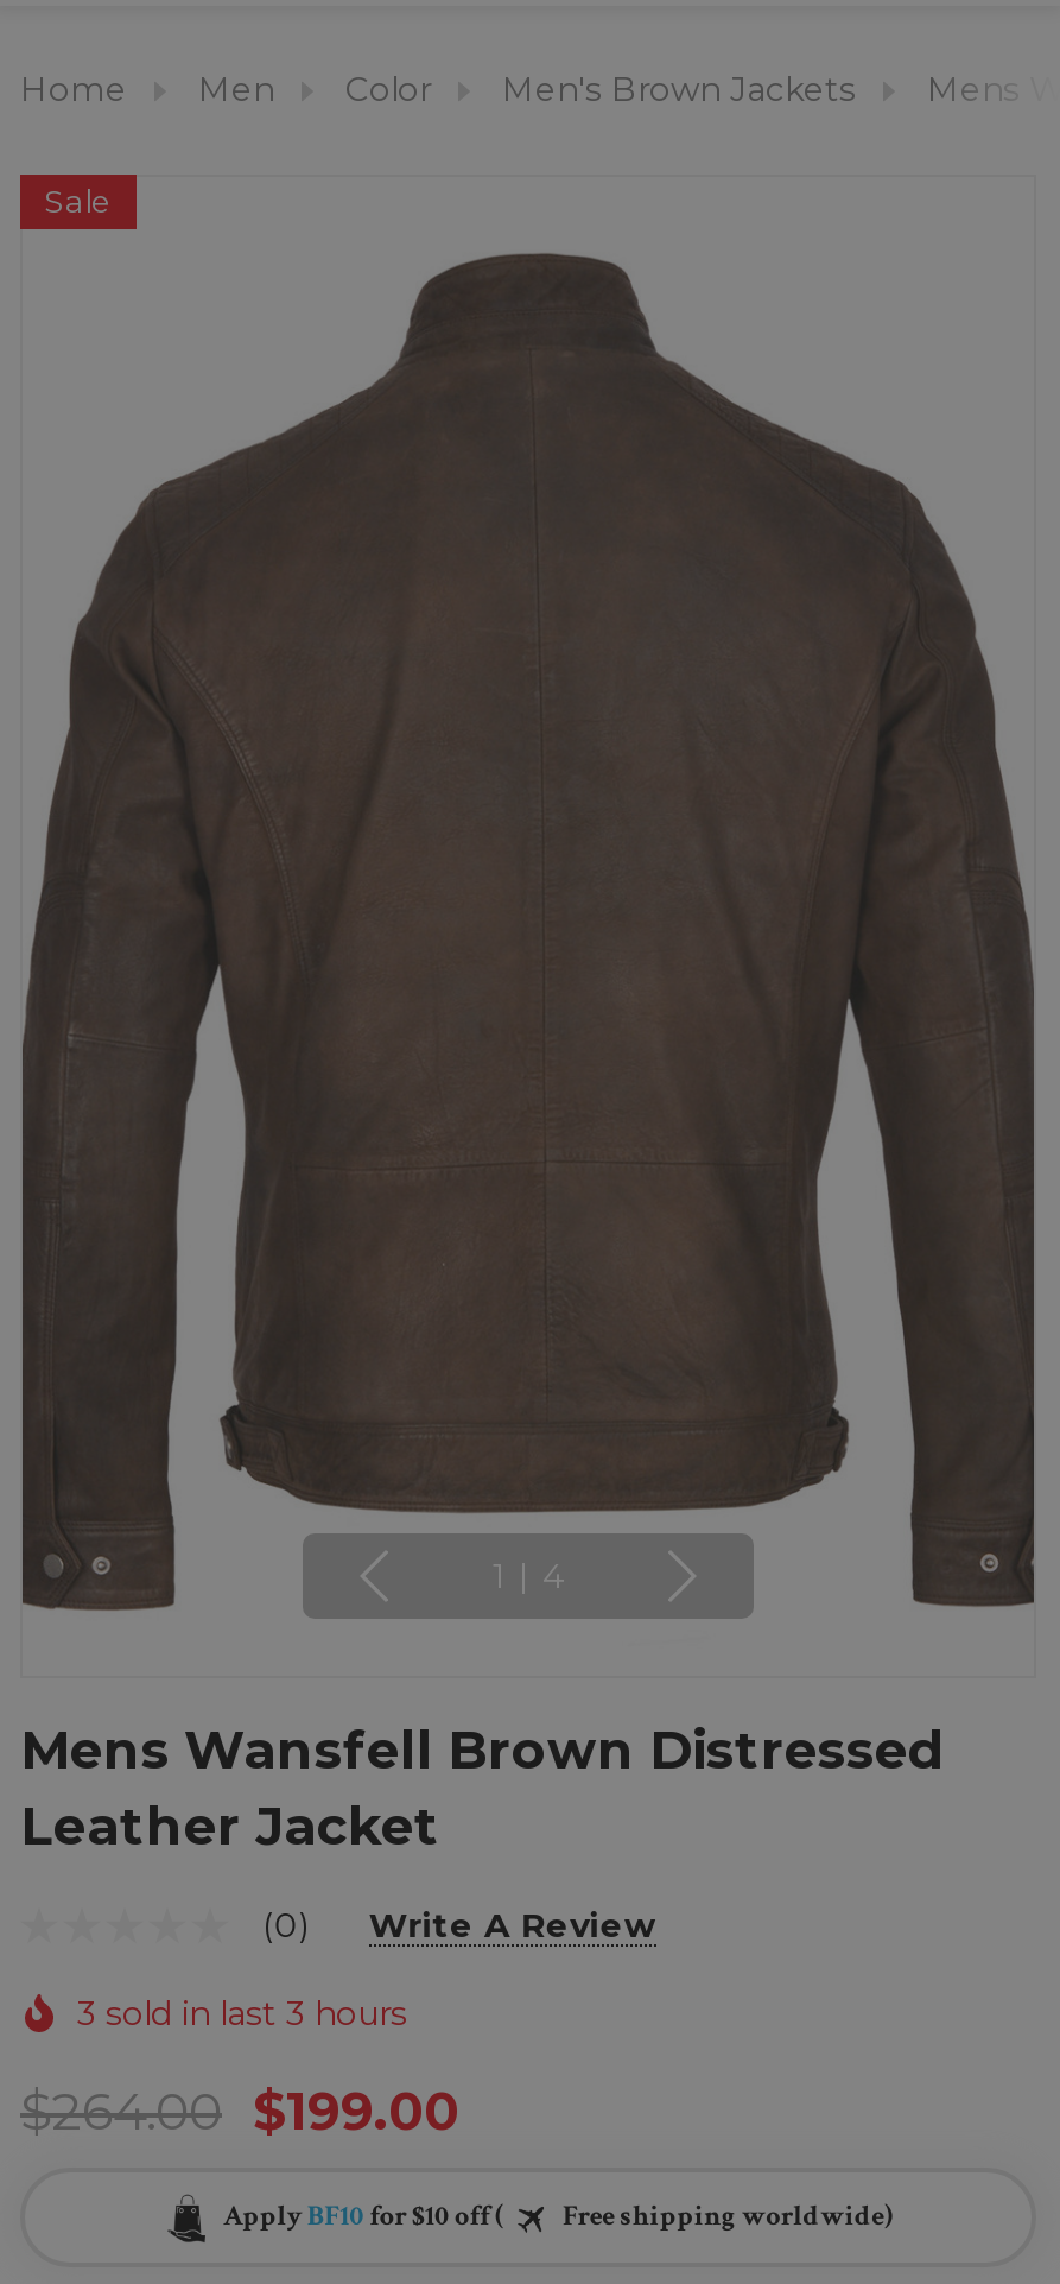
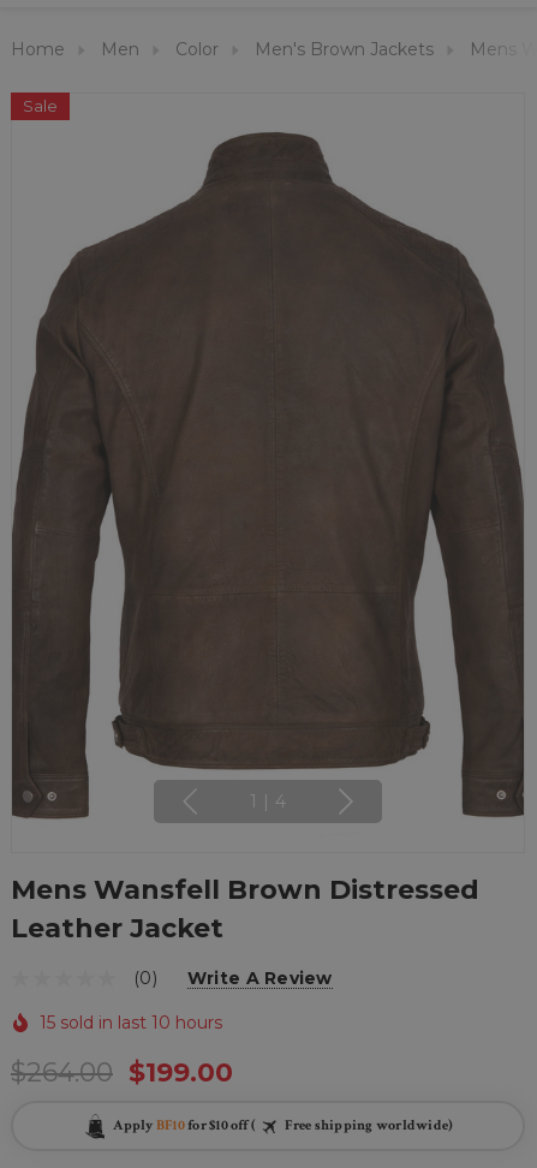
[77,1993,407,2036] 3 sold in last 3 hours -> [40,1012,222,1034] 15 sold in last 10 hours

